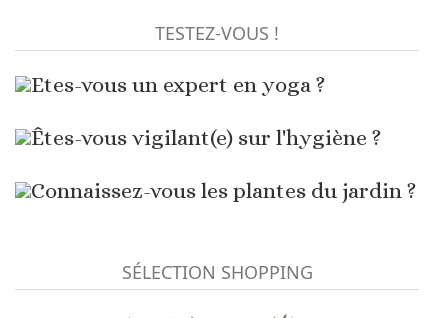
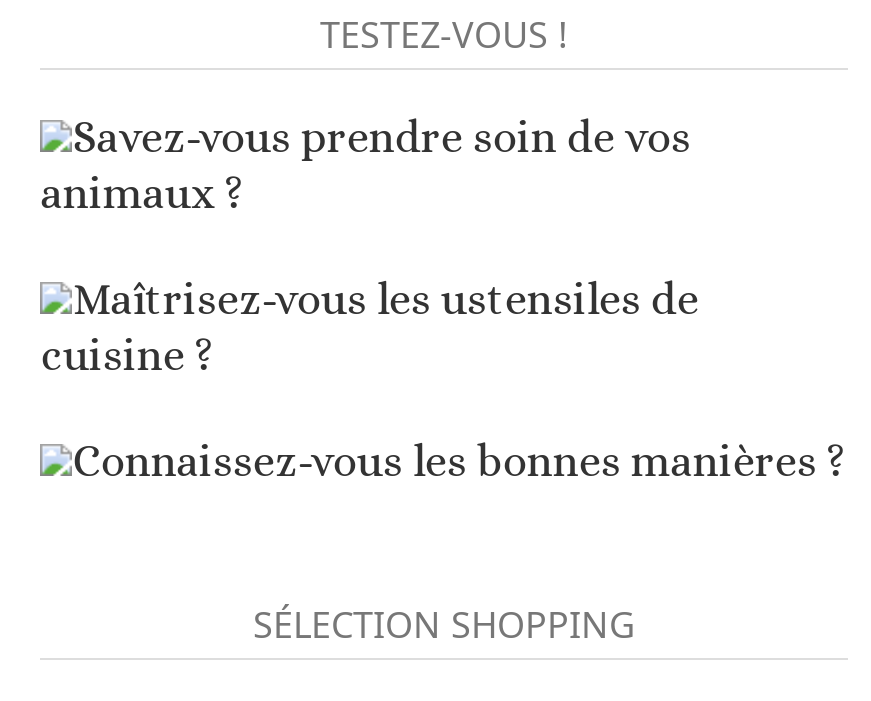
[31,72,325,97] Etes-vous un expert en yoga ? -> [41,112,691,218] Savez-vous prendre soin de vos | animaux ?
[31,125,381,150] Êtes-vous vigilant(e) sur l'hygiène ? -> [41,274,699,380] Maîtrisez-vous les ustensiles de | cuisine ?
[31,178,416,203] Connaissez-vous les plantes du jardin ? -> [73,436,845,486] Connaissez-vous les bonnes manières ?

